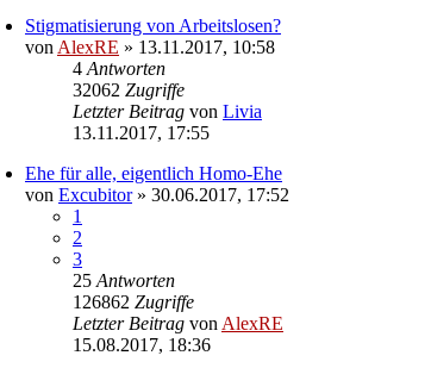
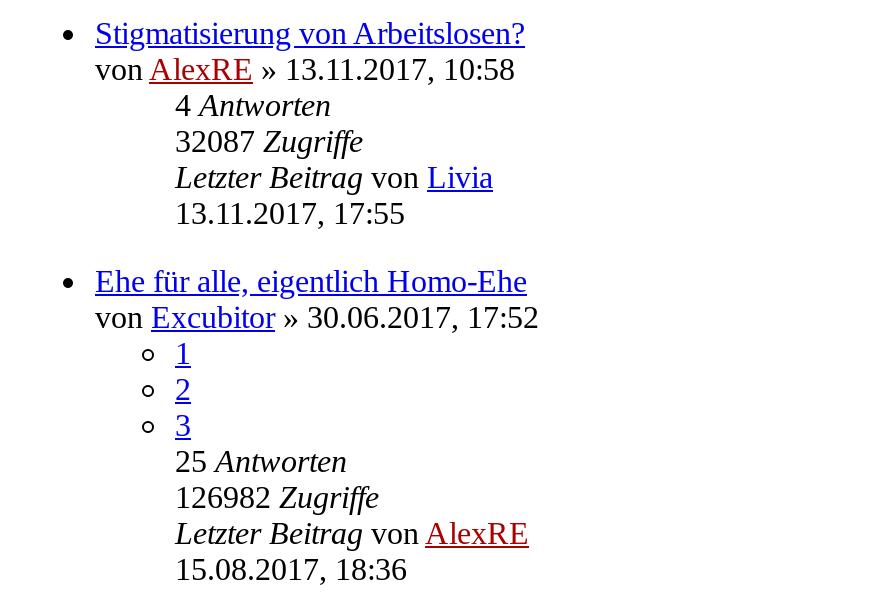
[73,80,185,100] 32062 Zugriffe -> [175,124,363,158] 32087 Zugriffe
[73,292,194,312] 126862 Zugriffe -> [175,480,379,514] 126982 Zugriffe

